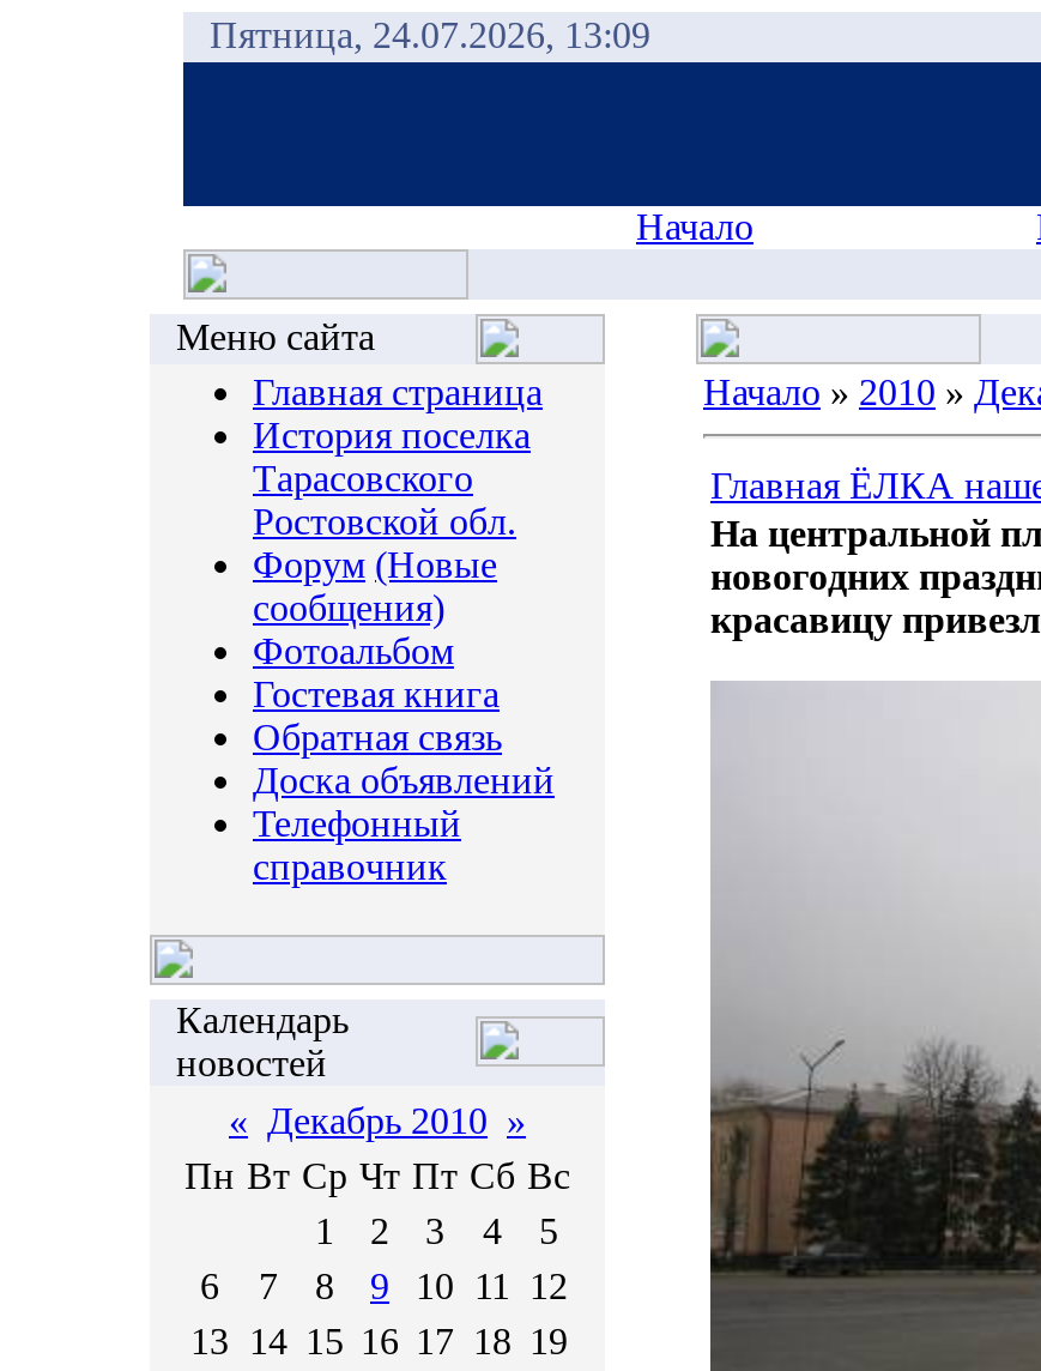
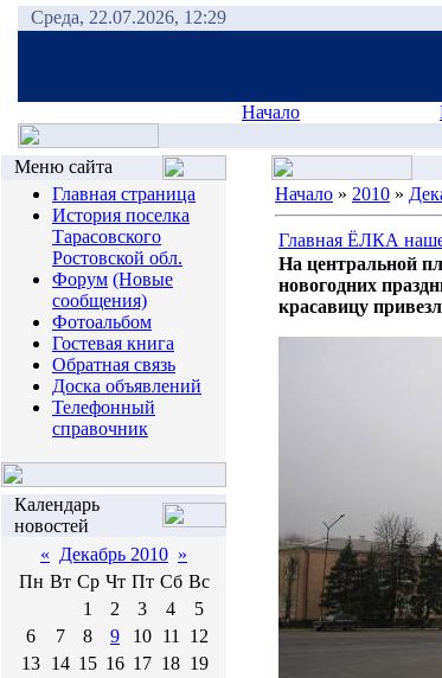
[210,14,650,55] Пятница, 24.07.2026, 13:09 -> [31,7,226,27] Среда, 22.07.2026, 12:29

